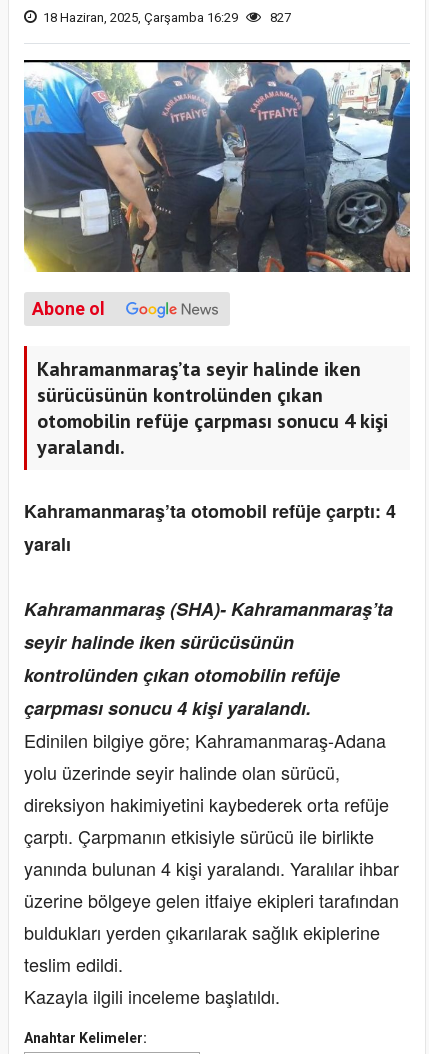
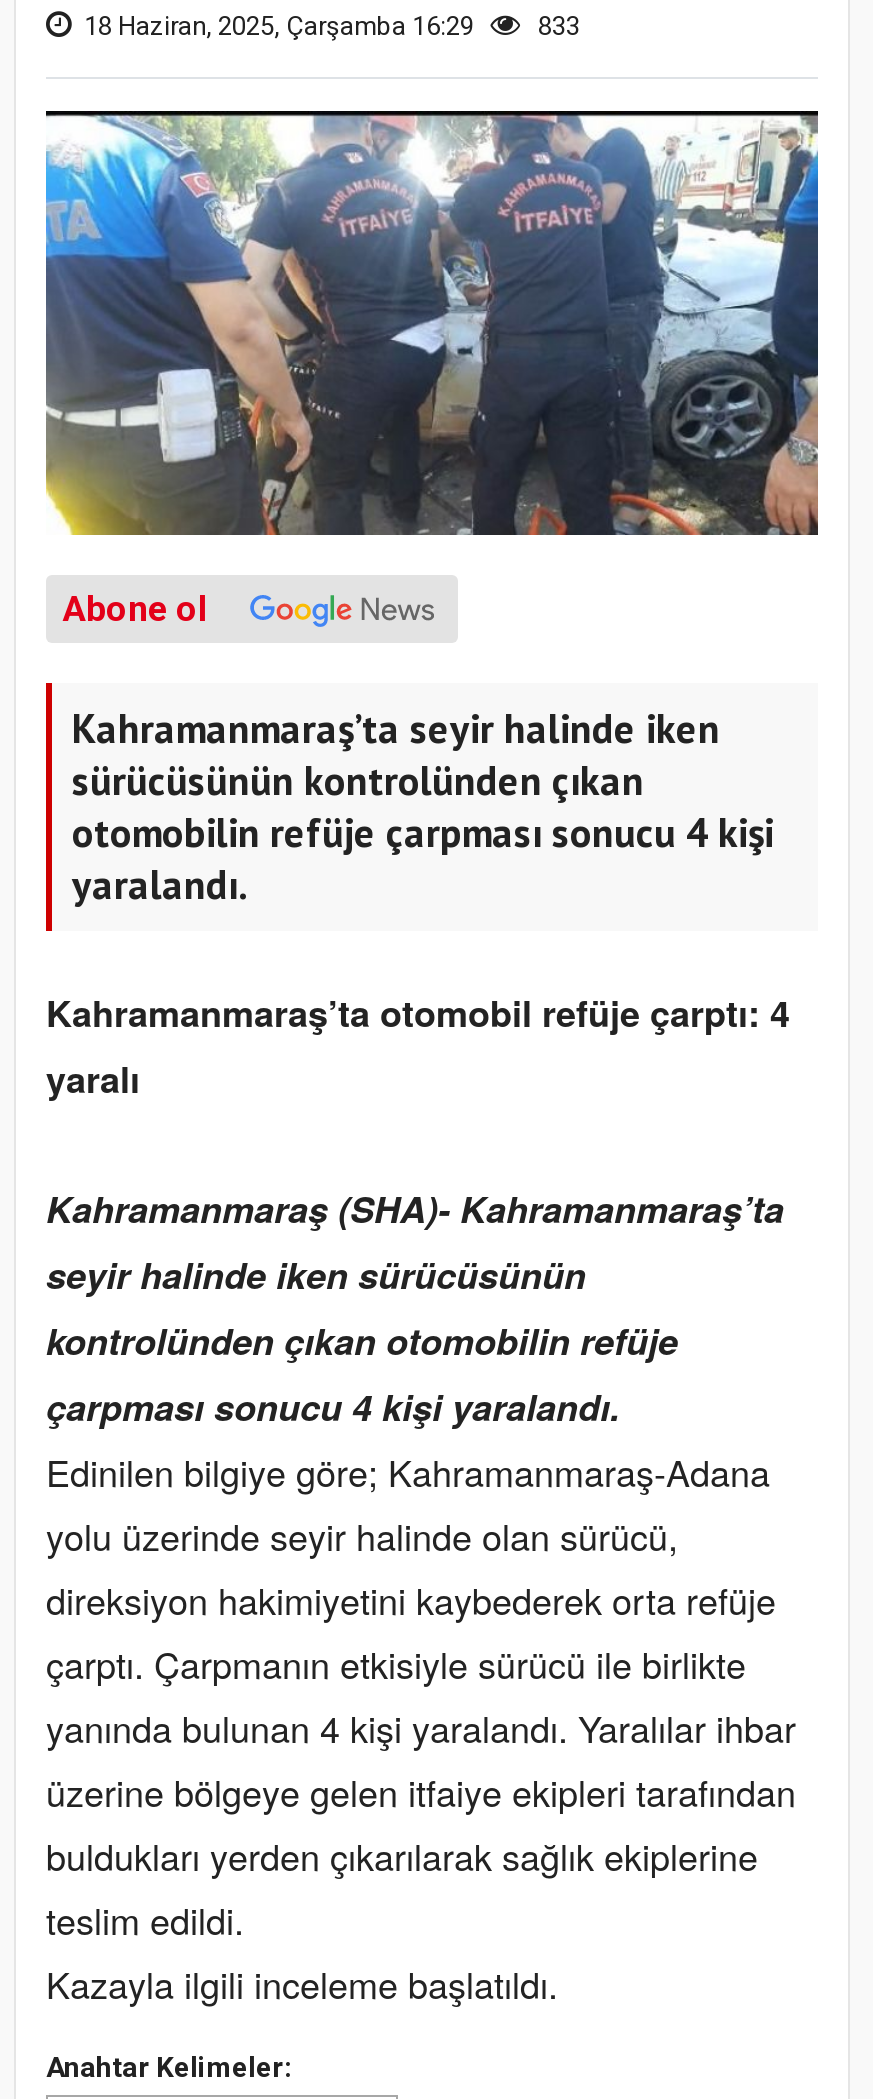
[43,10,291,25] 18 Haziran, 2025, Çarşamba 16:29 827 -> [84,12,580,42] 18 Haziran, 2025, Çarşamba 16:29 833

